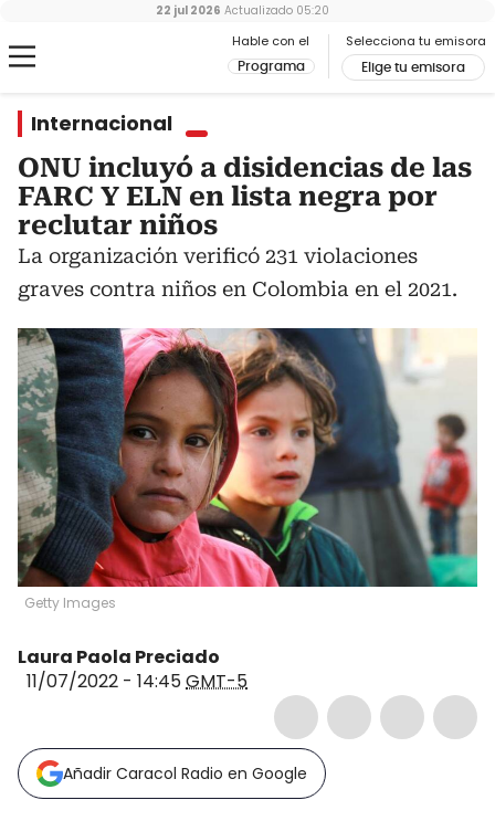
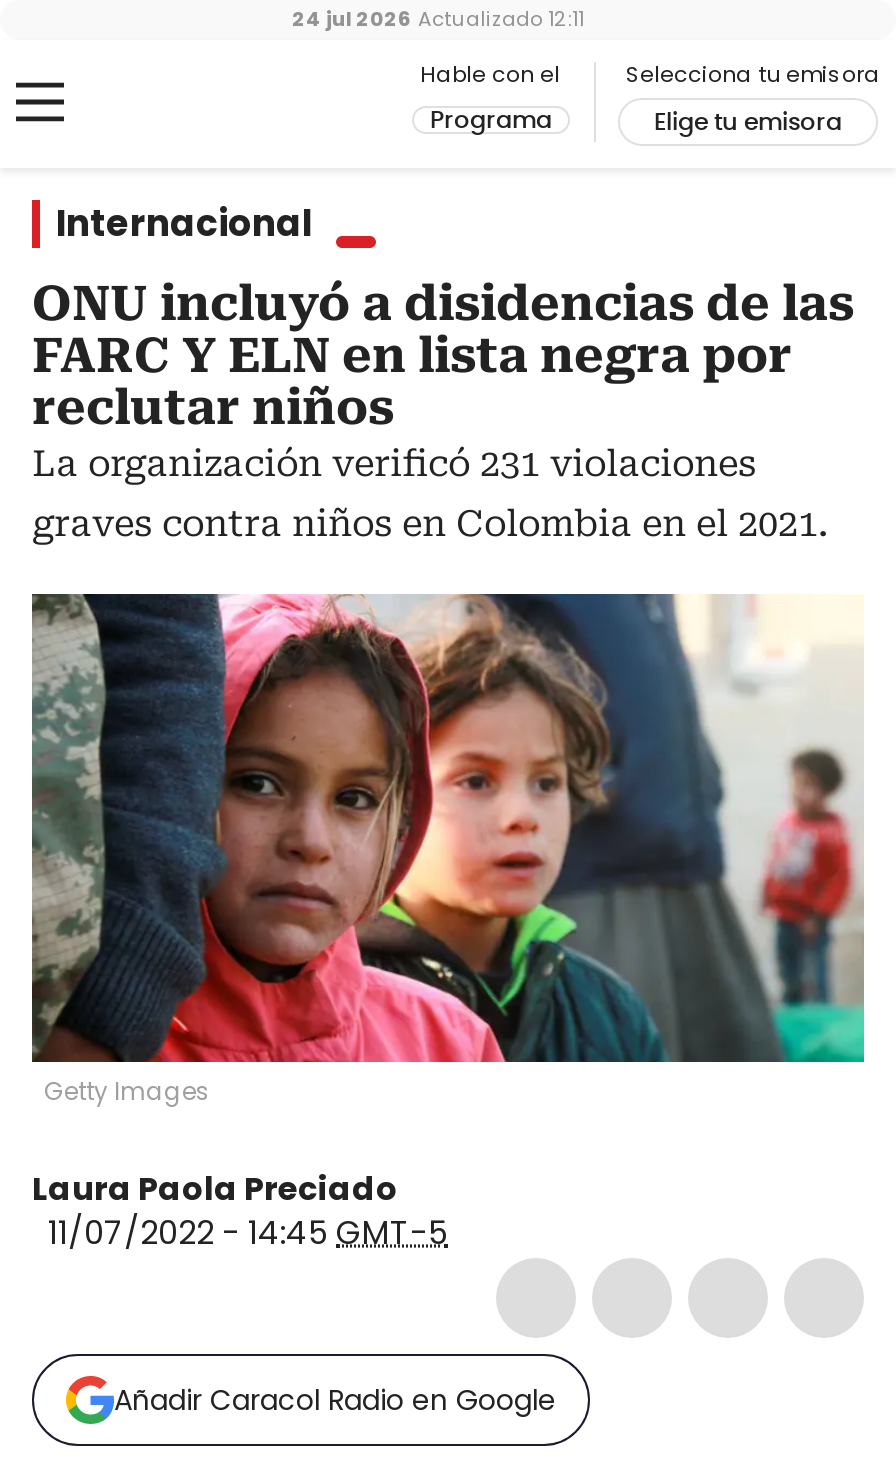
[155,2,329,19] 22 jul 2026 Actualizado 05:20 -> [292,4,584,34] 24 jul 2026 Actualizado 12:11

